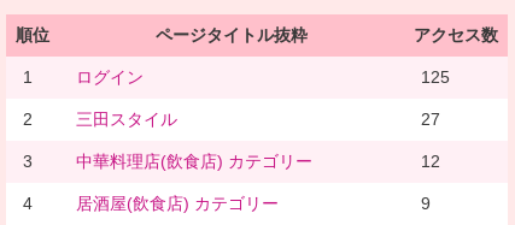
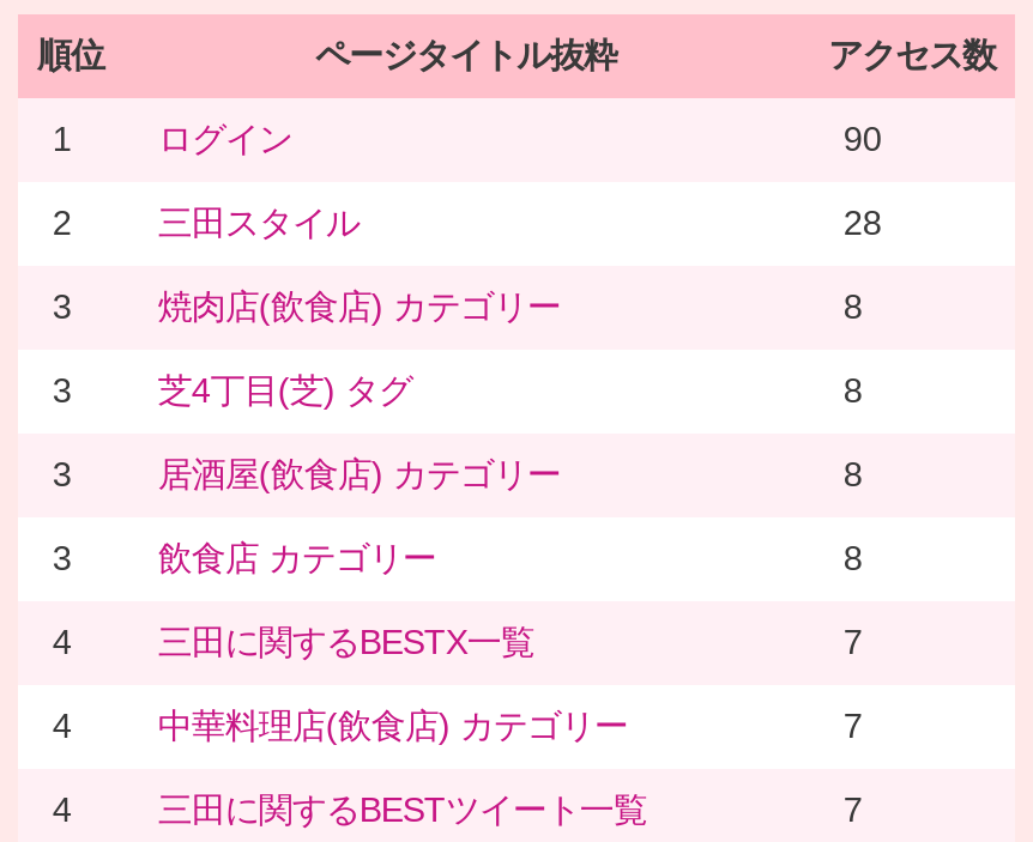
[421,67,450,86] 125 -> [843,119,882,157] 90
[421,109,441,128] 27 -> [843,203,882,241] 28
[421,151,441,170] 12 -> [843,706,863,744] 7
none -> [52,286,863,744] 焼肉店(飲食店) カテゴリー | 8 | 3 | 芝4丁目(芝) タグ | 8 | 3 | 8 | 3 | 飲食店 カテゴリー | 8 | 4 | 三田に関するBESTX一覧 | 7 | 4
moved [76,193,279,212] -> [158,454,561,493]: 居酒屋(飲食店) カテゴリー
[421,193,431,212] 9 -> [158,790,863,828] 三田に関するBESTツイート一覧 | 7

